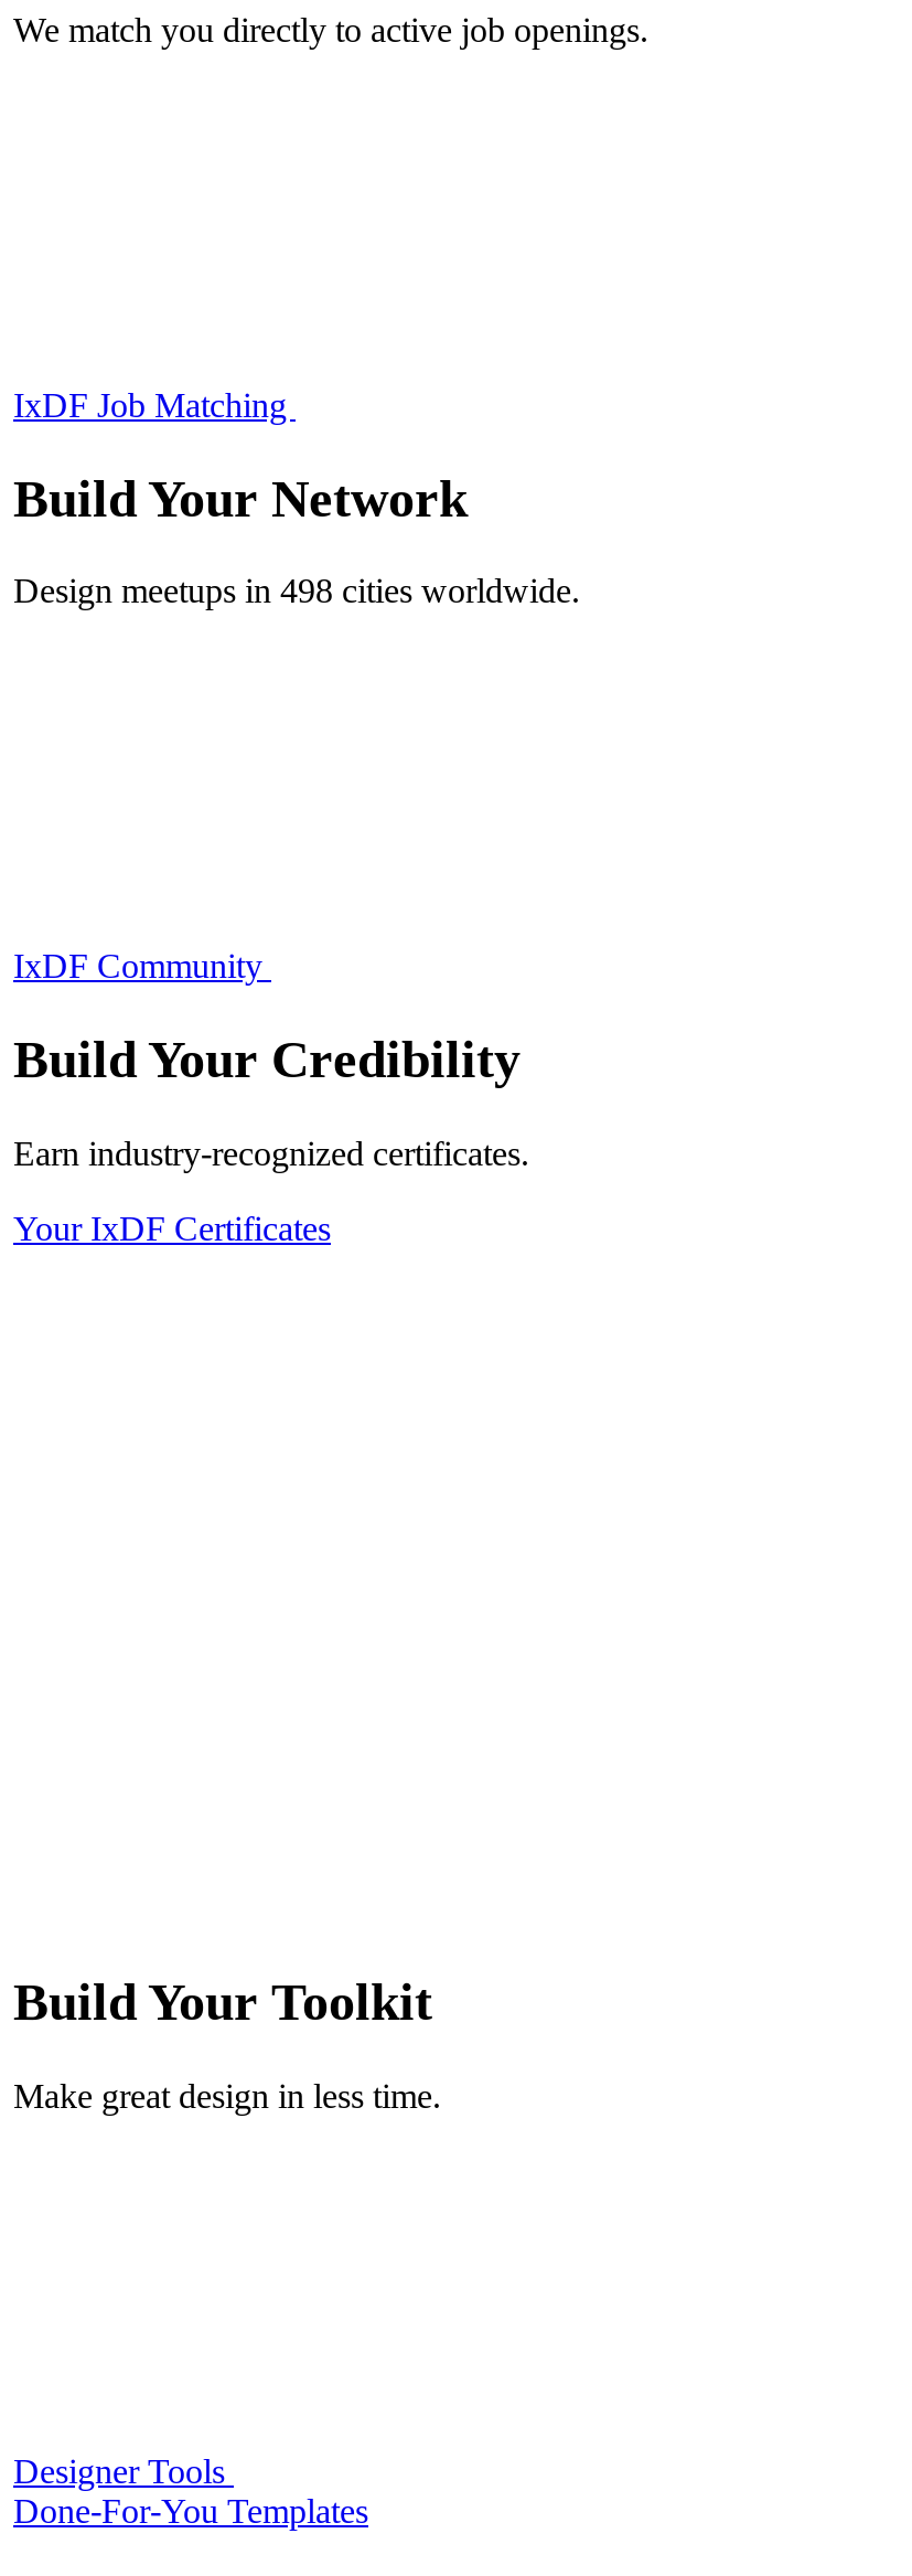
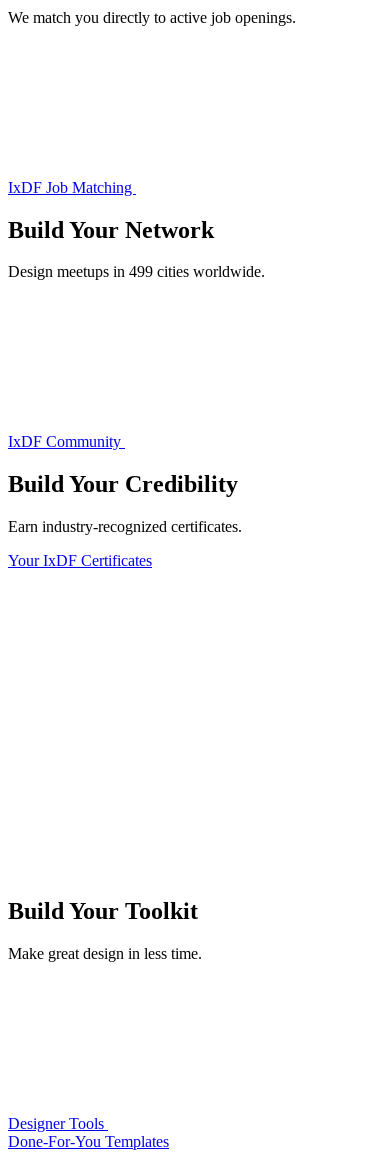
[13,573,580,610] Design meetups in 498 cities worldwide. -> [8,263,265,280] Design meetups in 499 cities worldwide.

